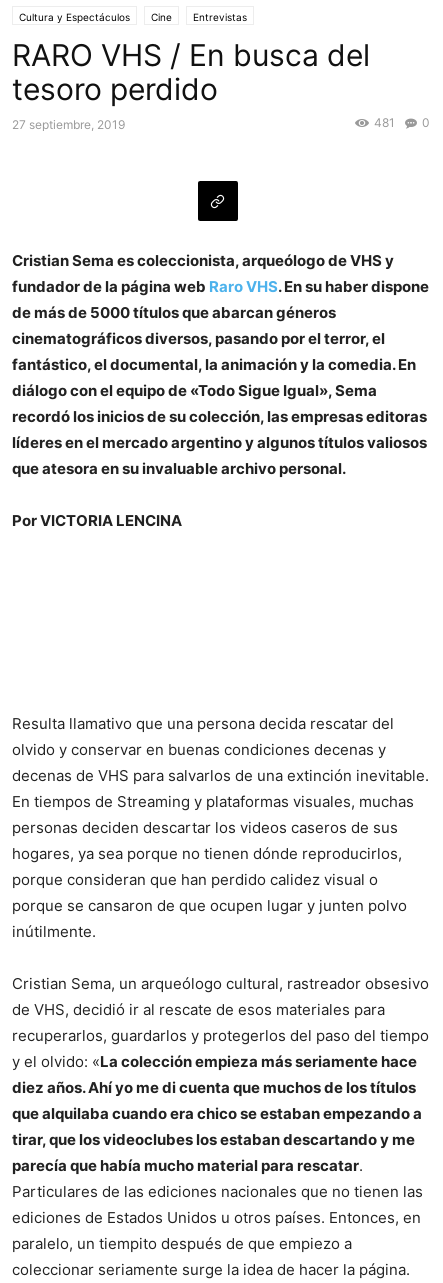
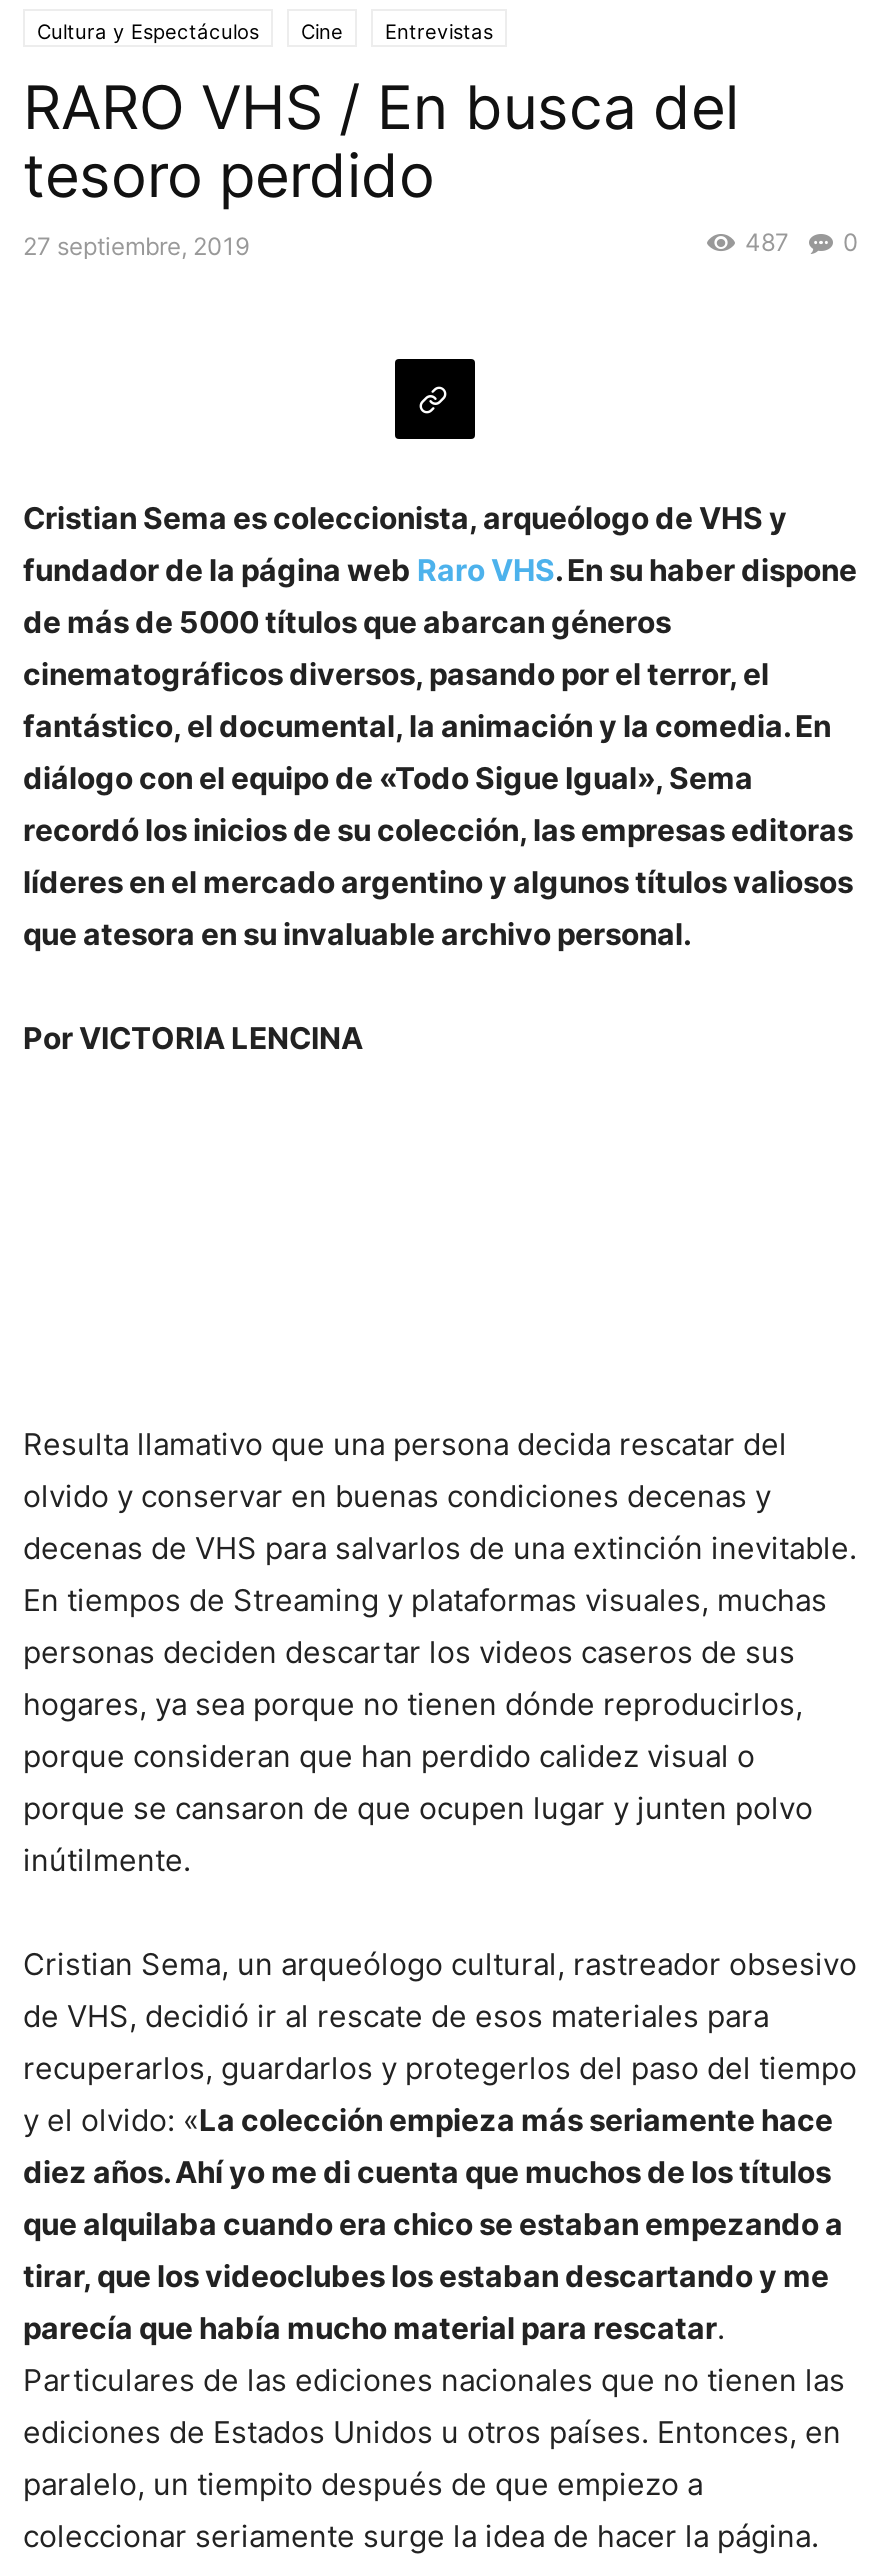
[374,115,430,130] 481 0 -> [745,227,859,257] 487 0

